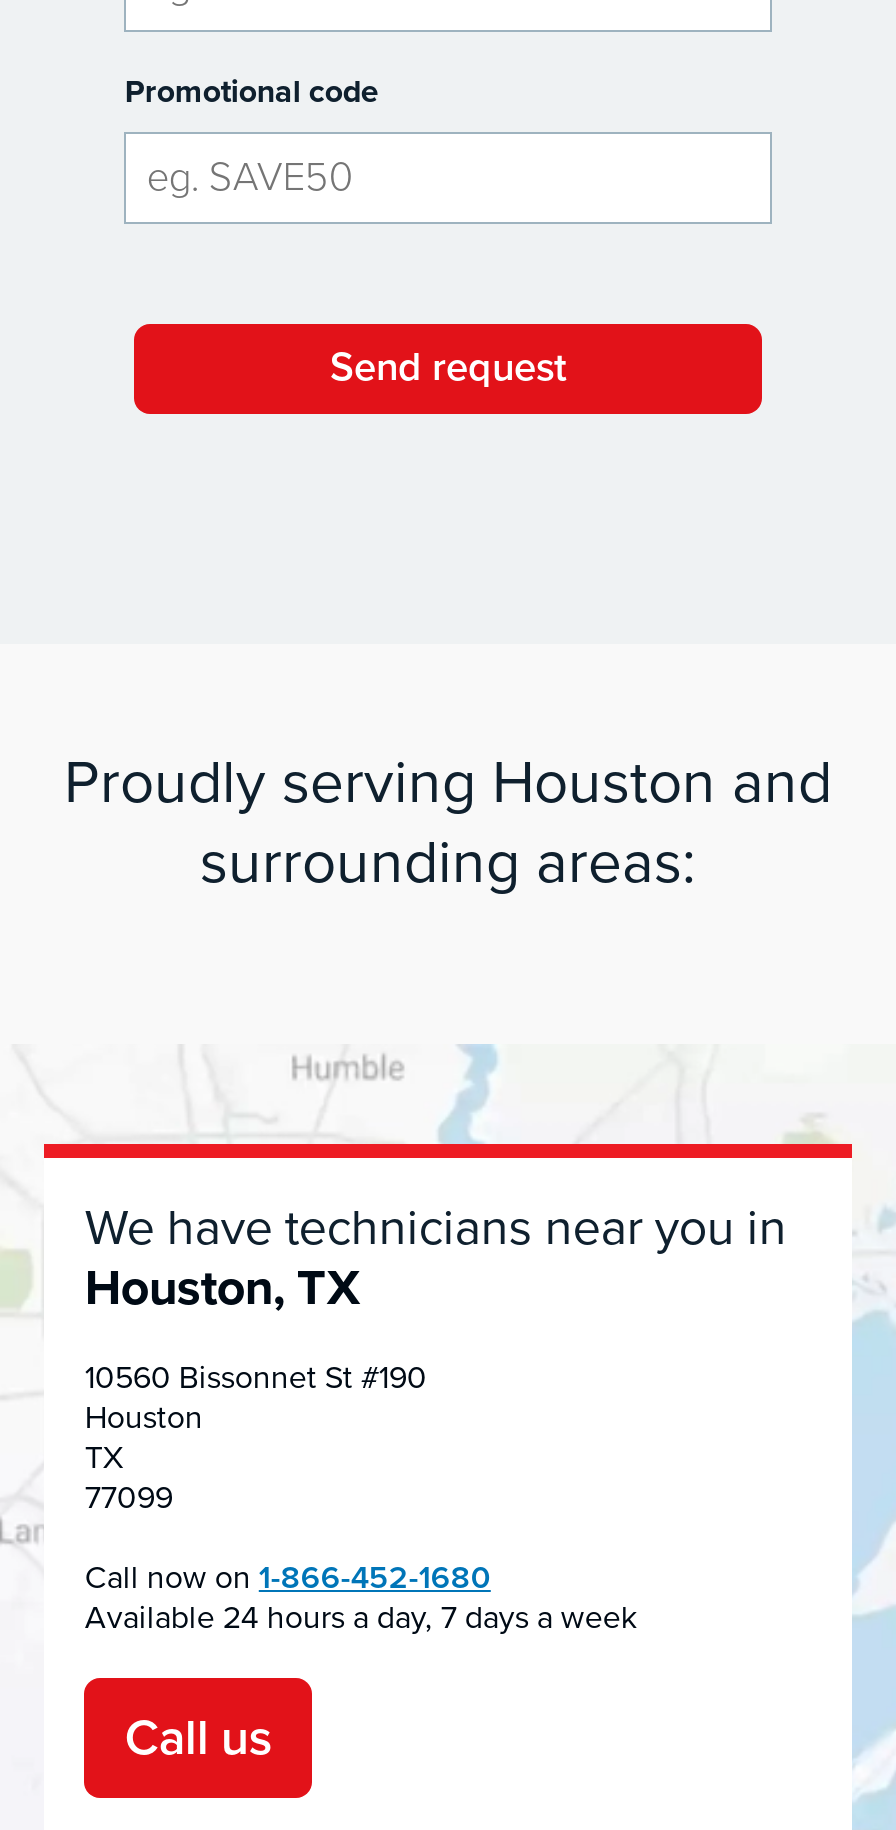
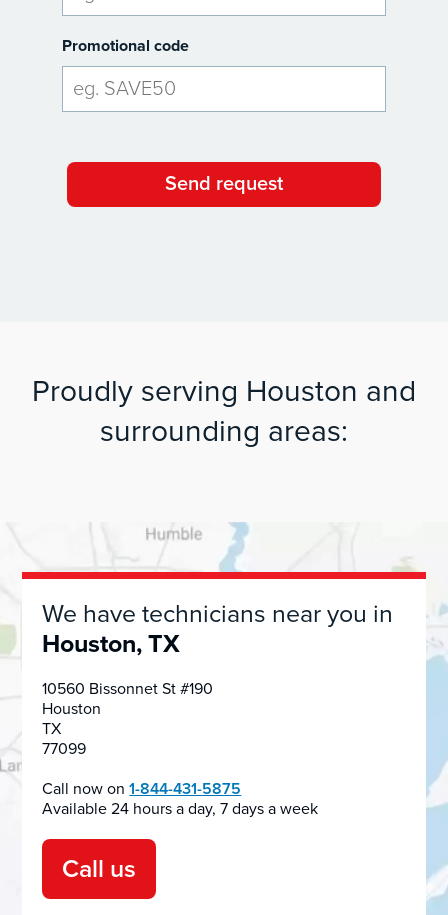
[85,1558,491,1598] Call now on 1-866-452-1680 -> [42,779,241,799] Call now on 1-844-431-5875

